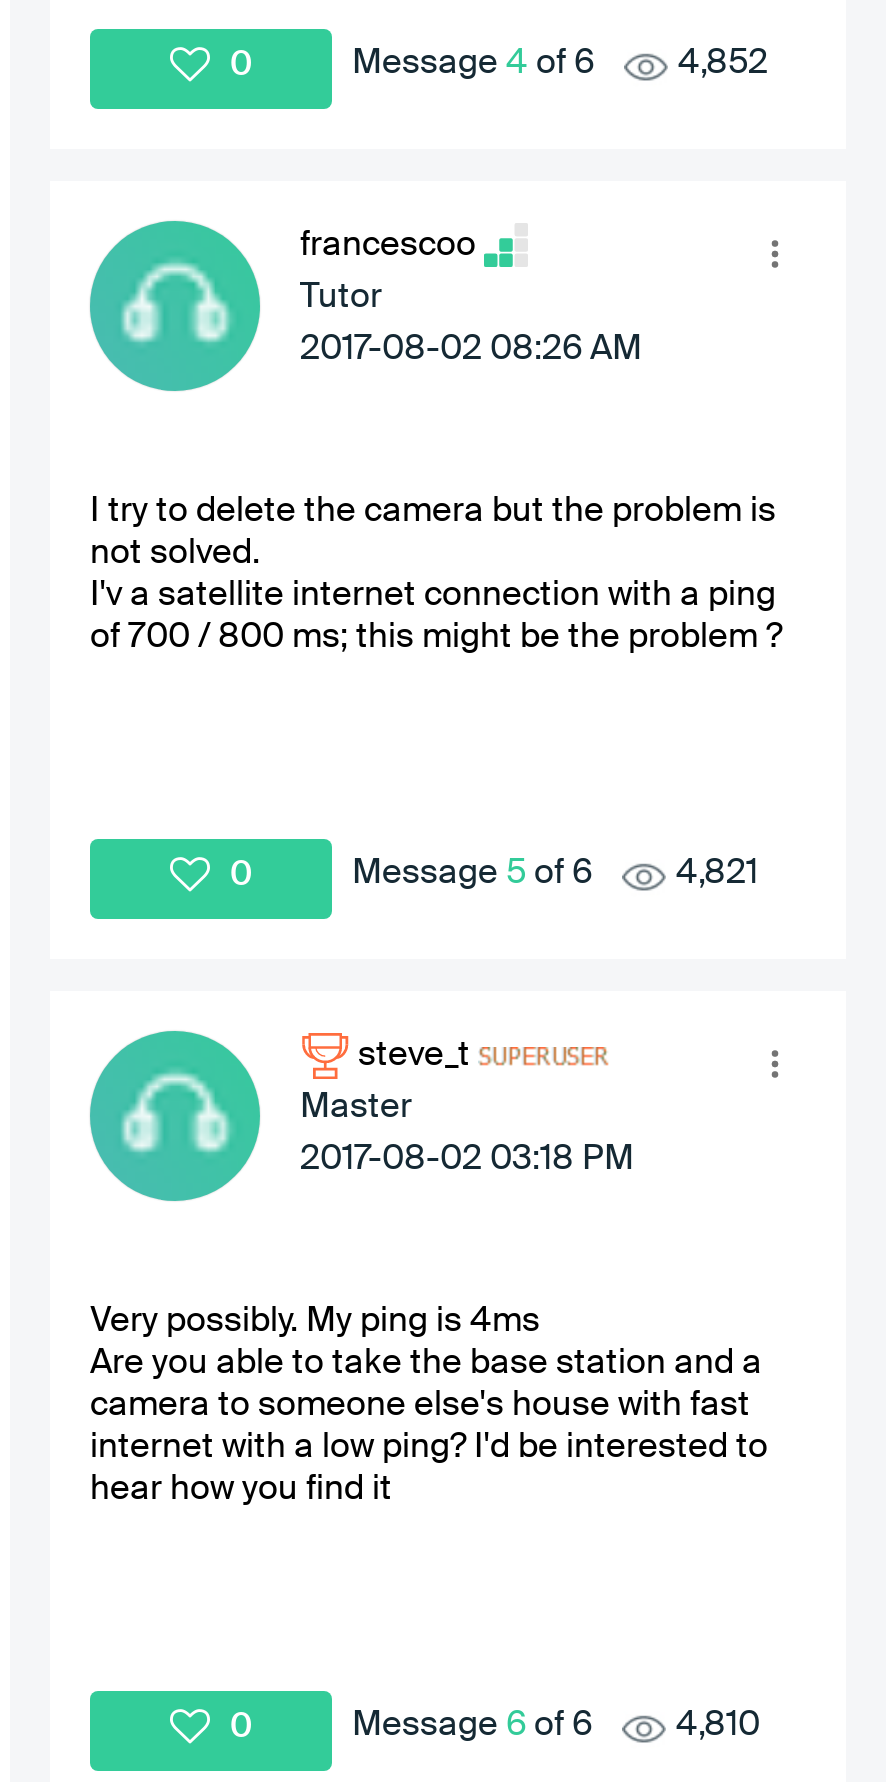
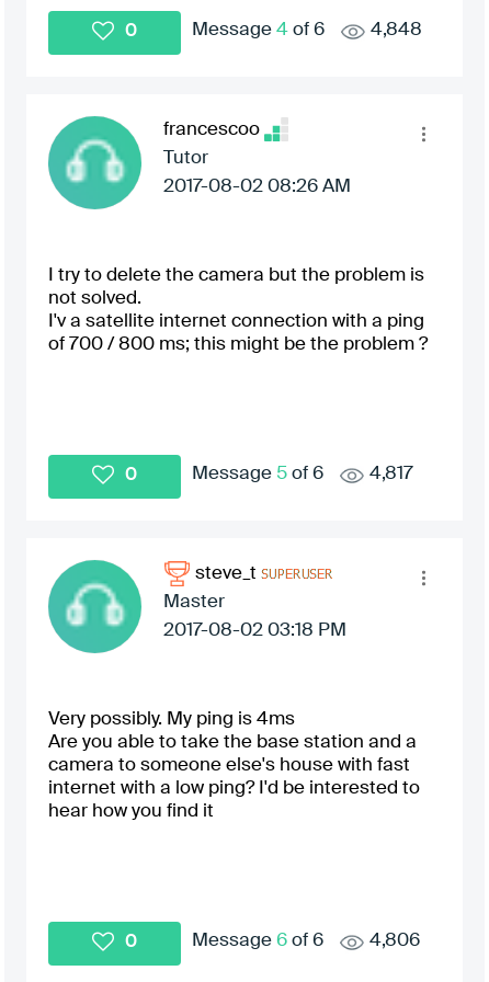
[678,47,768,81] 4,852 -> [371,21,422,39] 4,848
[676,857,758,891] 4,821 -> [369,465,413,483] 4,817
[676,1709,760,1743] 4,810 -> [369,932,420,950] 4,806

